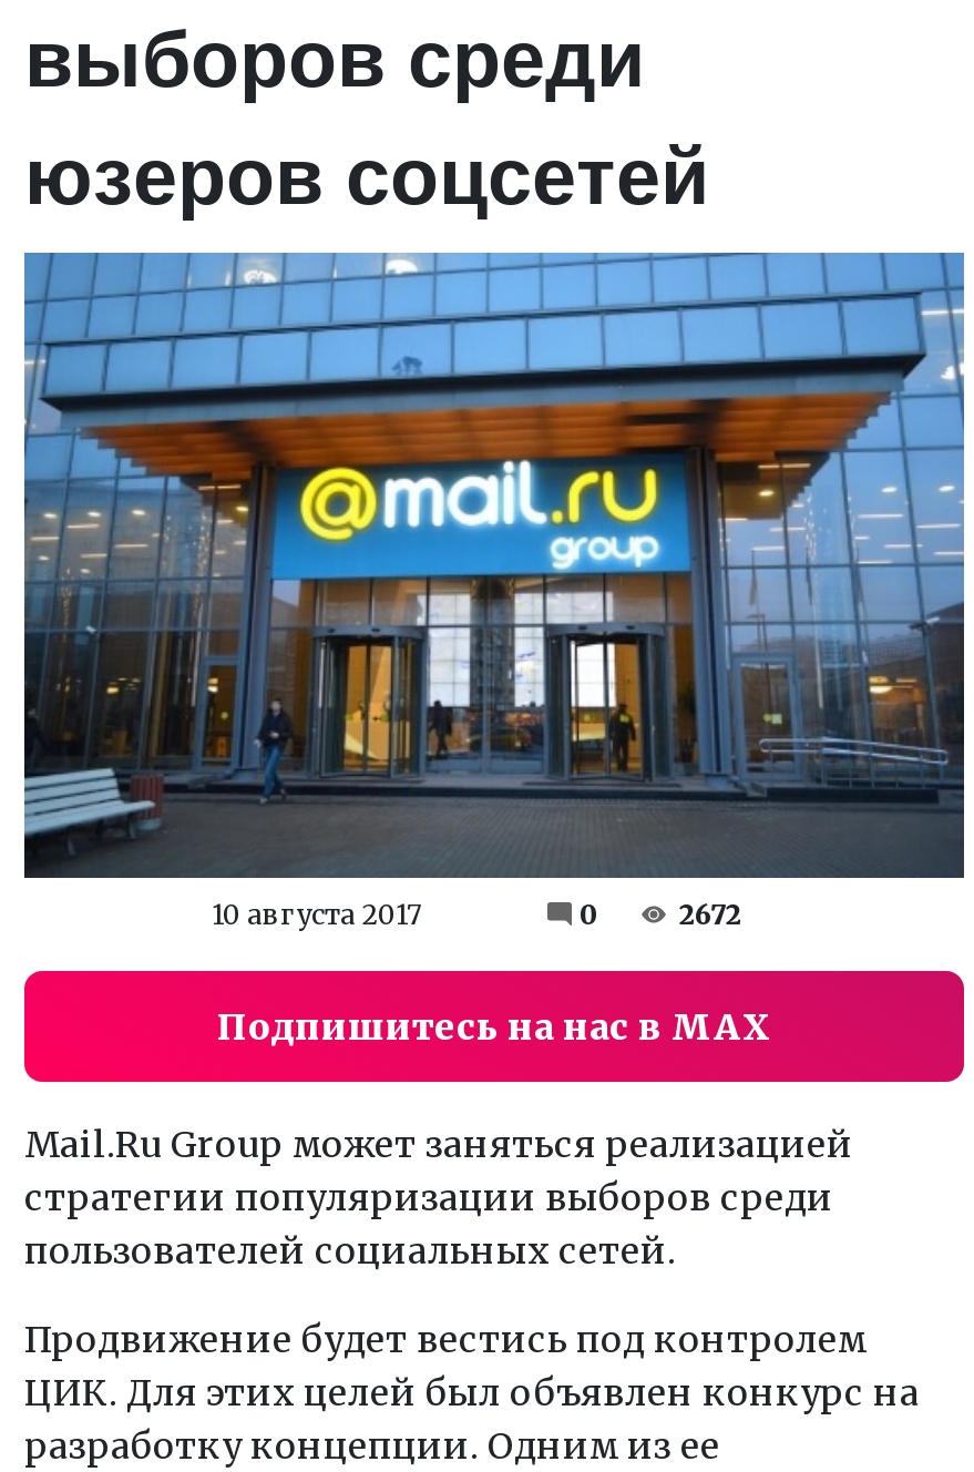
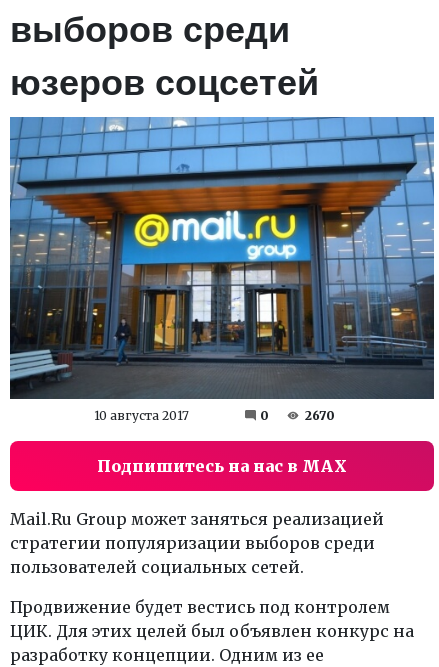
[679,897,741,930] 2672 -> [304,407,334,422] 2670

